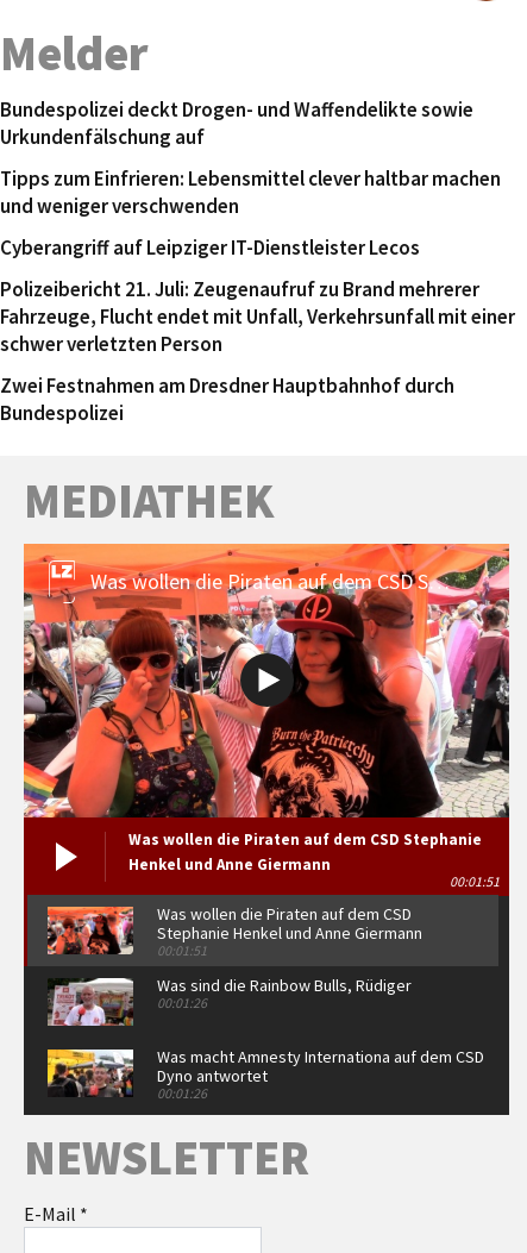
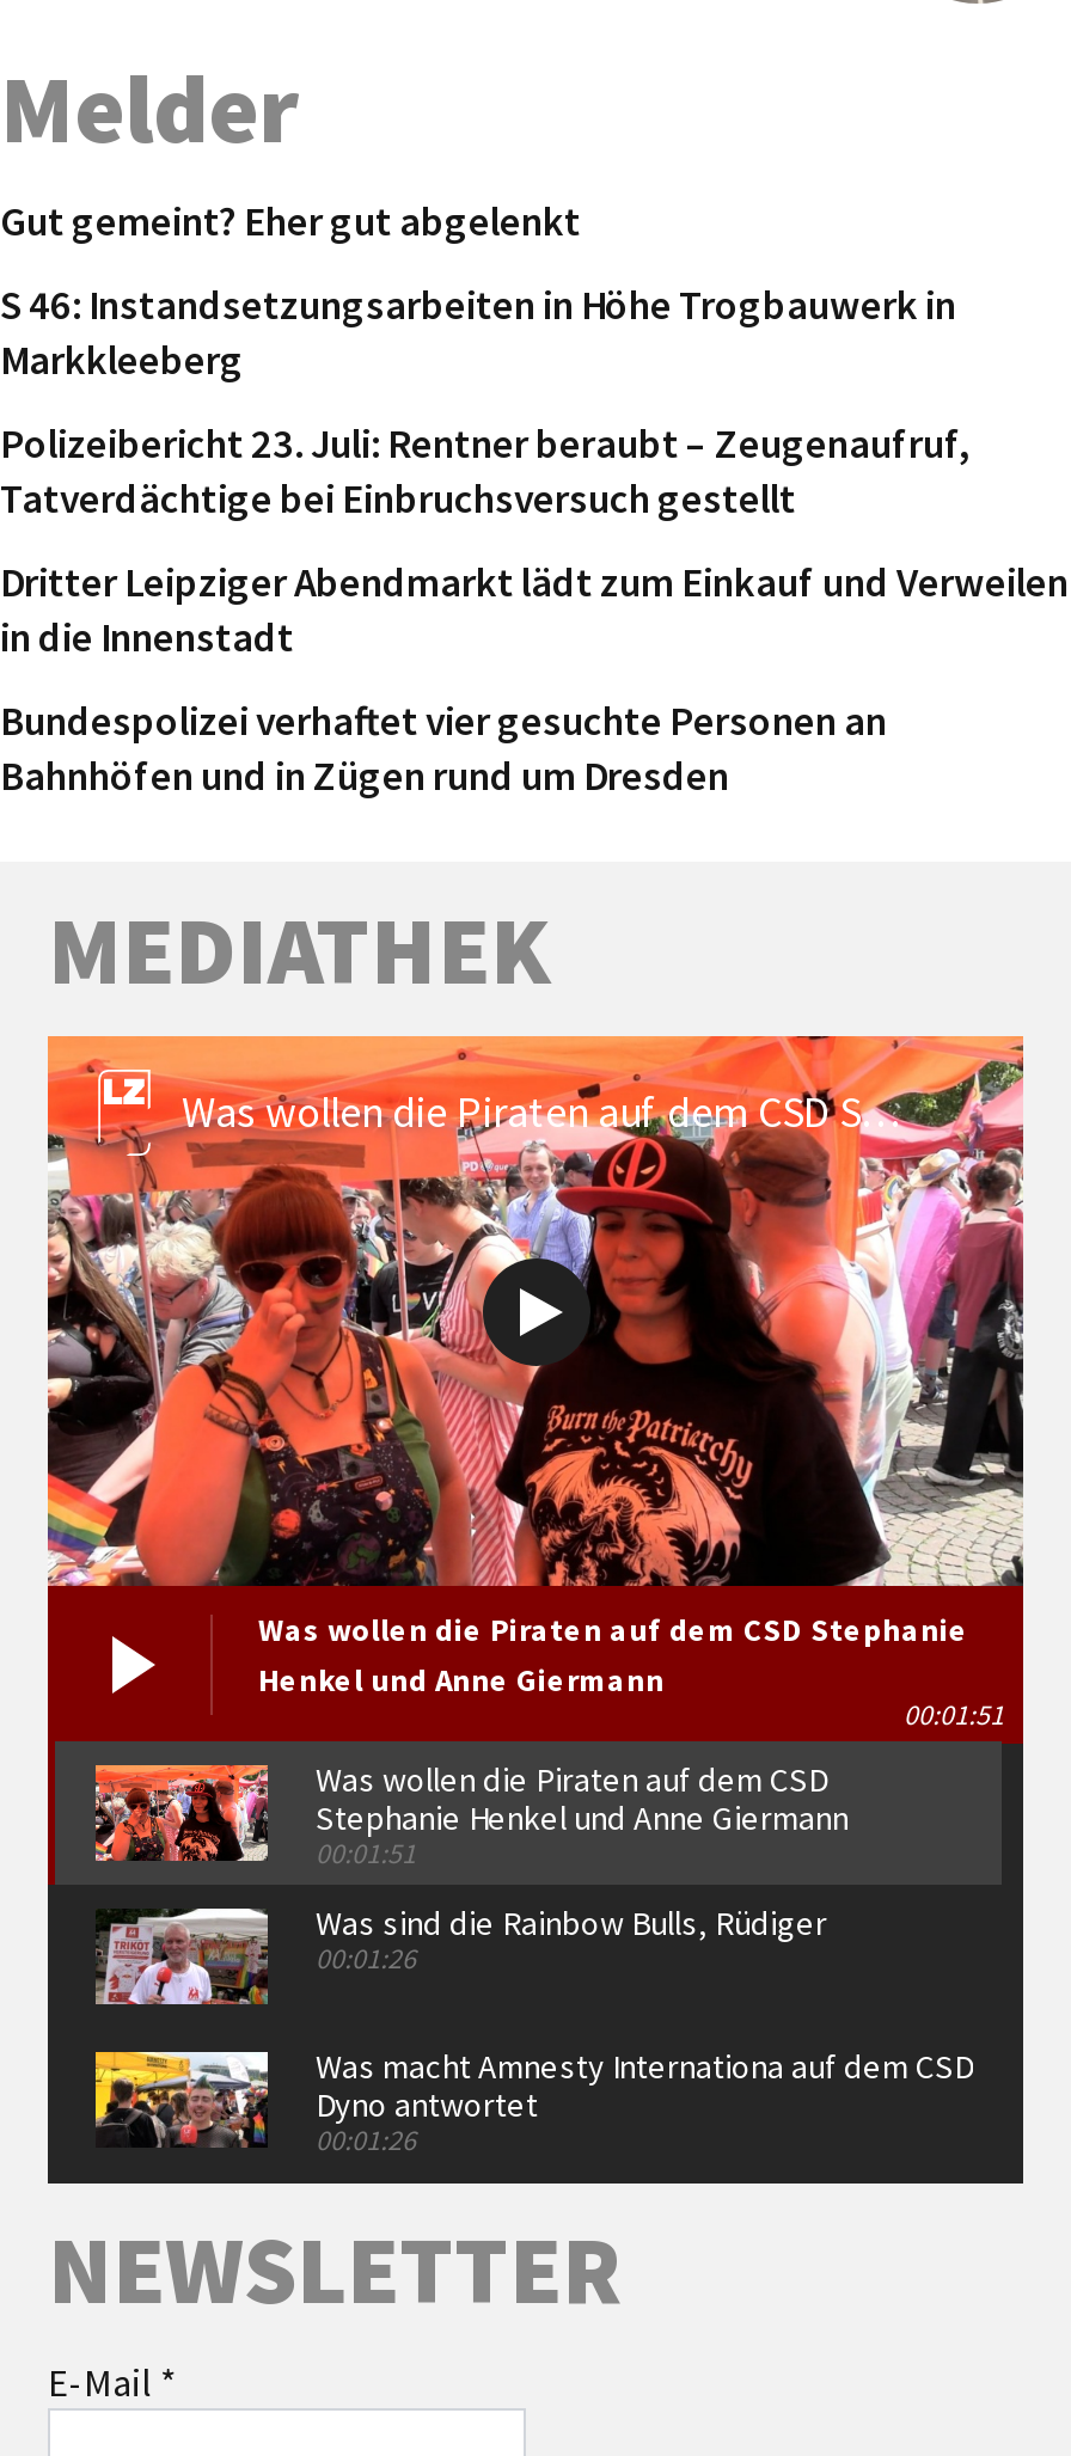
[0,97,473,150] Bundespolizei deckt Drogen- und Waffendelikte sowie | Urkundenfälschung auf -> [0,195,581,247] Gut gemeint? Eher gut abgelenkt
[0,166,501,219] Tipps zum Einfrieren: Lebensmittel clever haltbar machen | und weniger verschwenden -> [0,278,956,386] S 46: Instandsetzungsarbeiten in Höhe Trogbauwerk in | Markkleeberg
[0,235,420,261] Cyberangriff auf Leipziger IT-Dienstleister Lecos -> [0,417,971,524] Polizeibericht 23. Juli: Rentner beraubt – Zeugenaufruf, | Tatverdächtige bei Einbruchsversuch gestellt
[0,277,515,357] Polizeibericht 21. Juli: Zeugenaufruf zu Brand mehrerer | Fahrzeuge, Flucht endet mit Unfall, Verkehrsunfall mit einer | schwer verletzten Person -> [0,555,1069,663] Dritter Leipziger Abendmarkt lädt zum Einkauf und Verweilen | in die Innenstadt
[0,373,454,426] Zwei Festnahmen am Dresdner Hauptbahnhof durch | Bundespolizei -> [0,694,887,802] Bundespolizei verhaftet vier gesuchte Personen an | Bahnhöfen und in Zügen rund um Dresden

